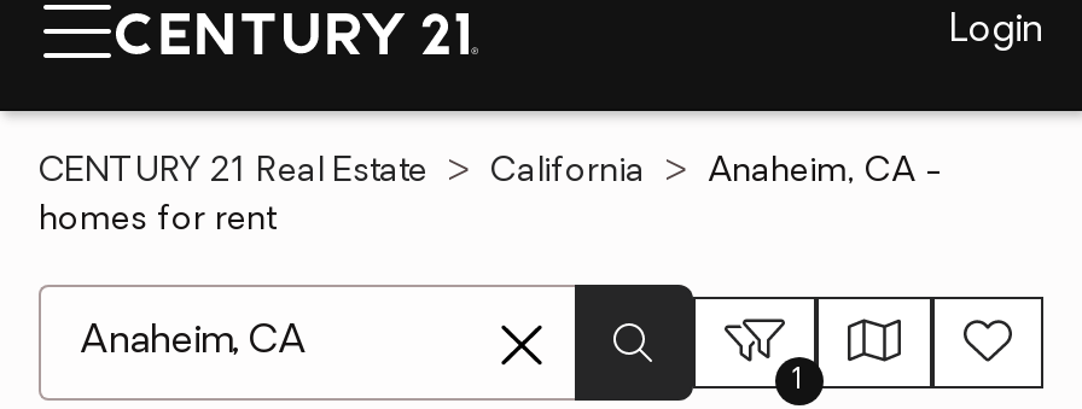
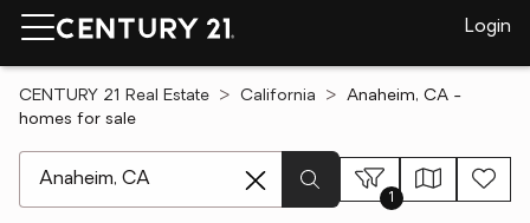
[39,203,275,239] homes for rent -> [19,111,136,129] homes for sale

